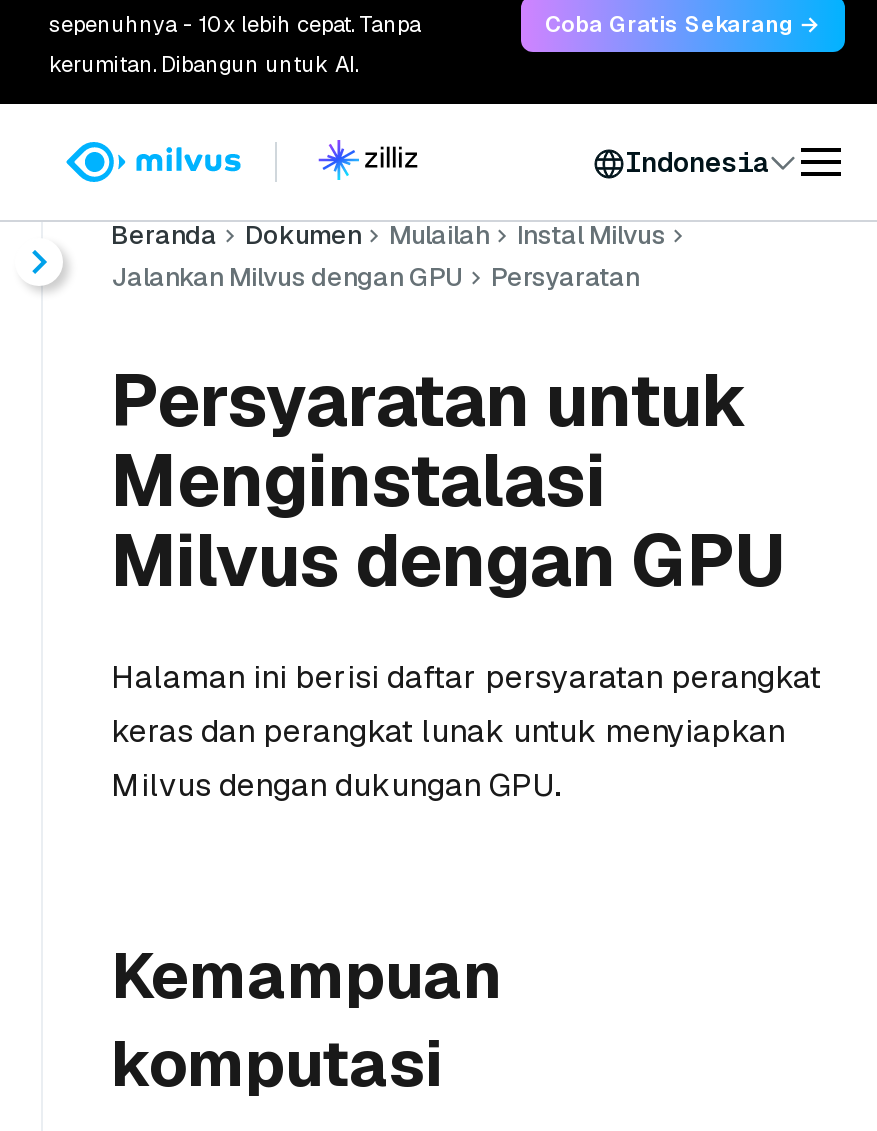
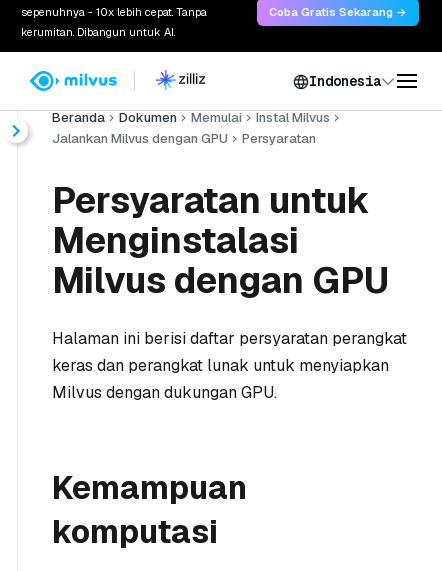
[389,218,489,252] Mulailah -> [191,109,242,126] Memulai

